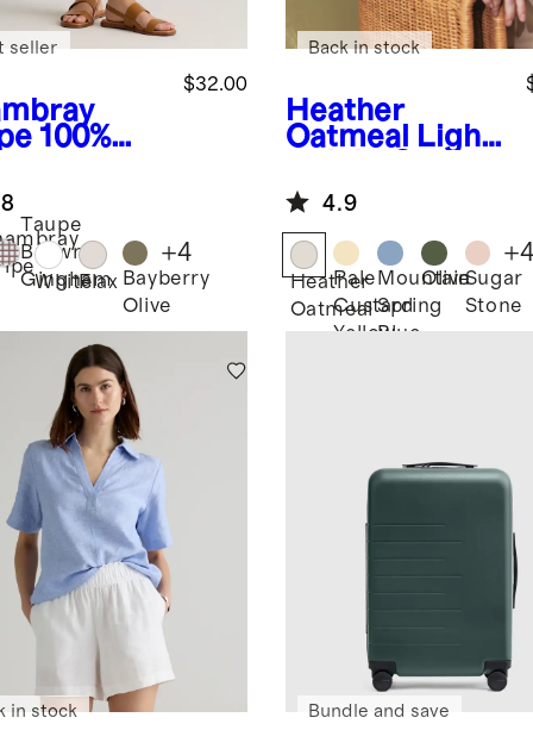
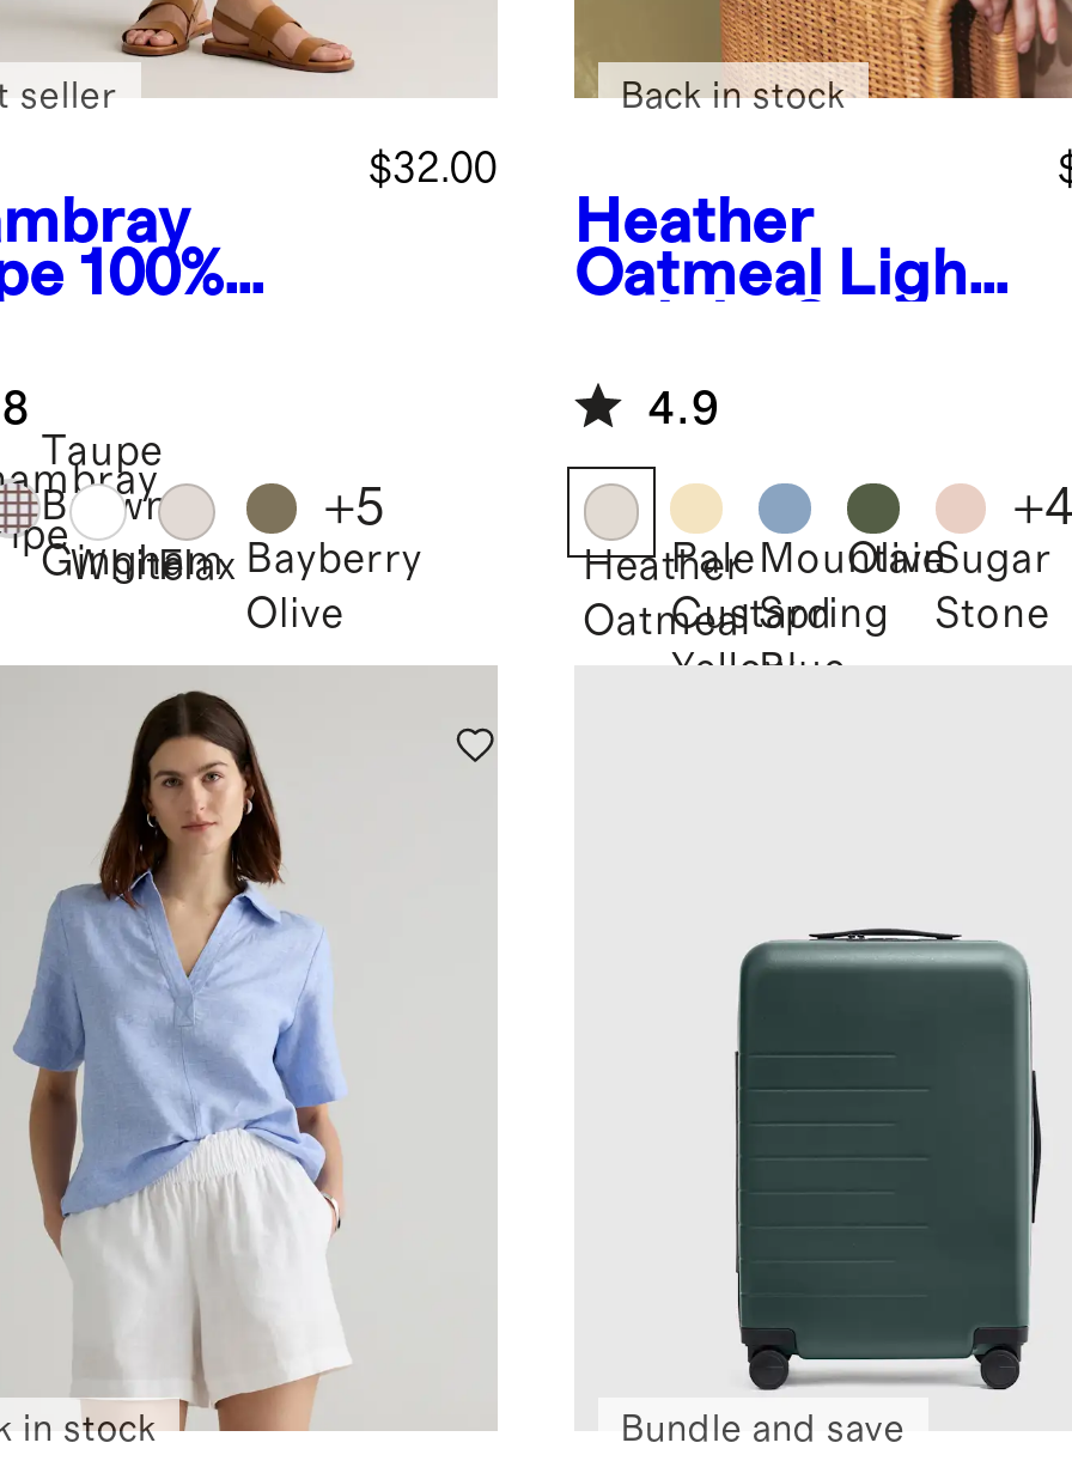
[162,239,192,266] +4 -> [325,481,385,534] +5

